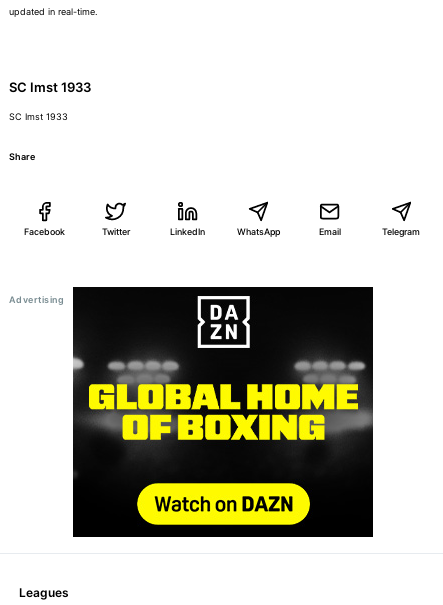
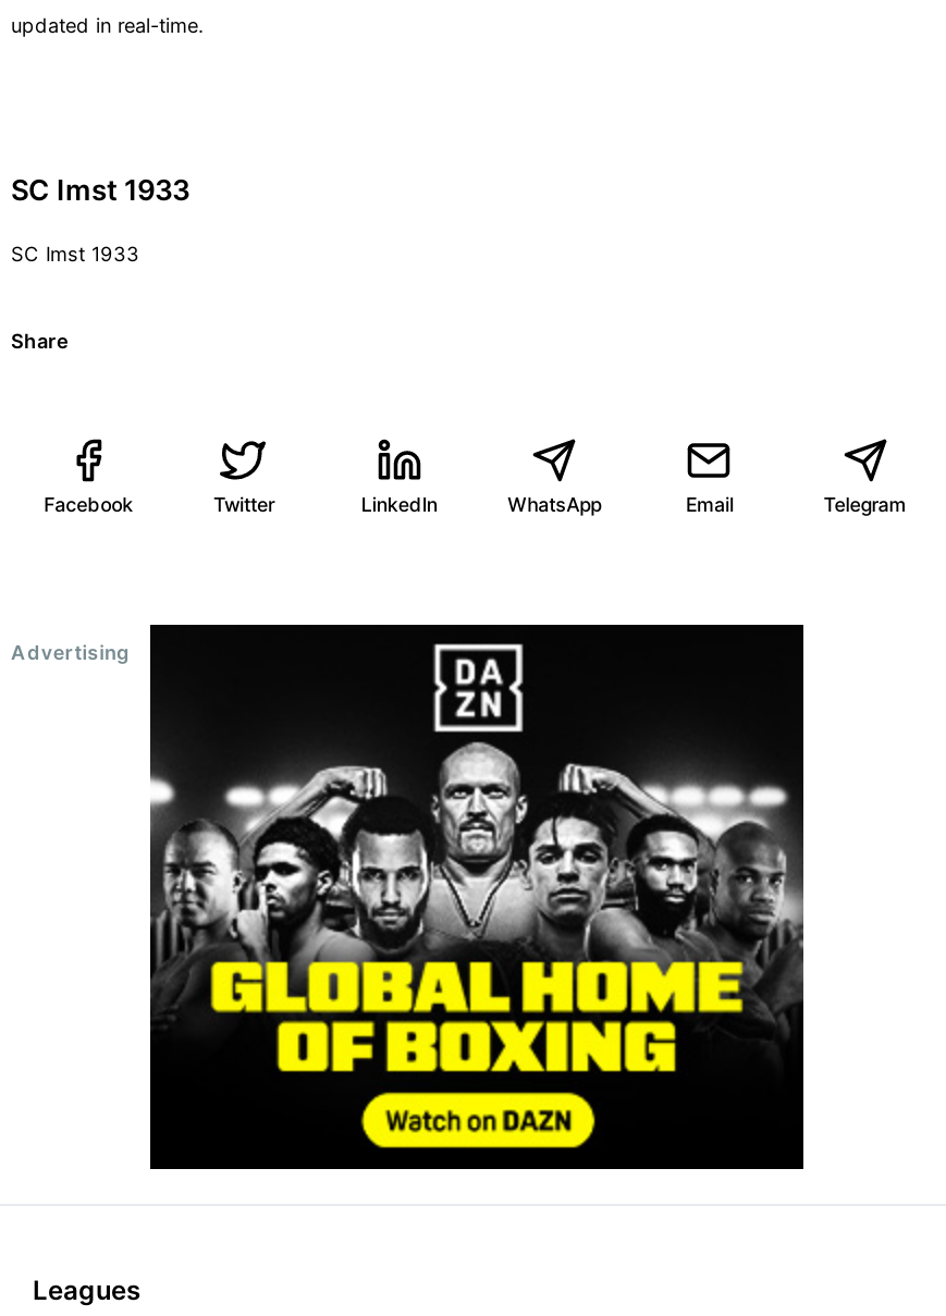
[73,295,372,527] [image] -> [152,644,803,1149] [image]

